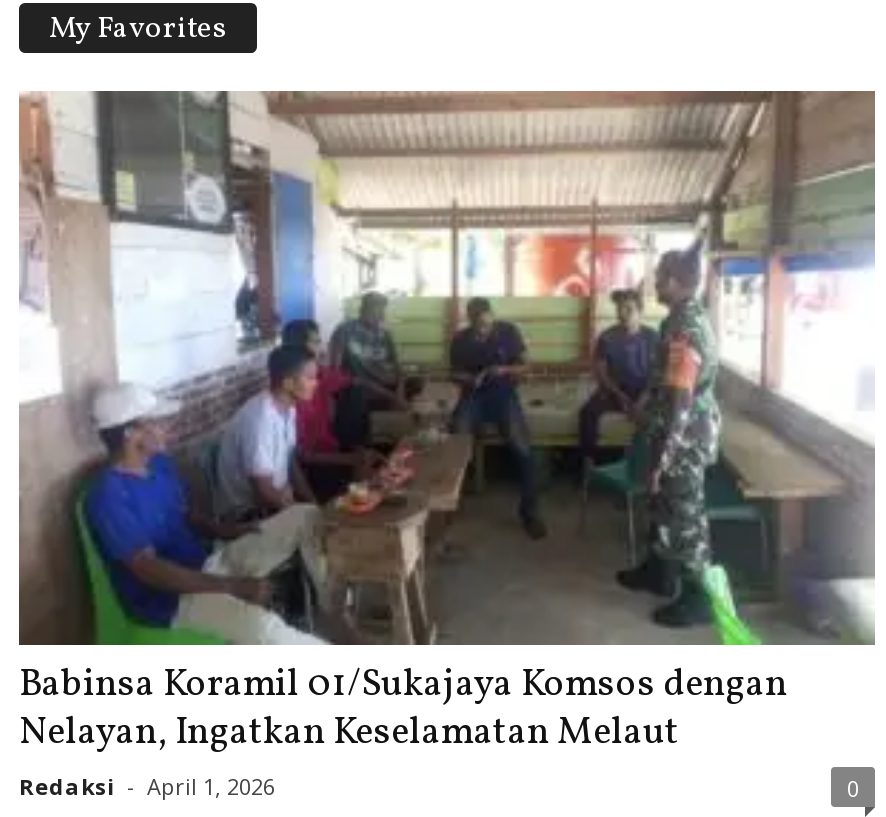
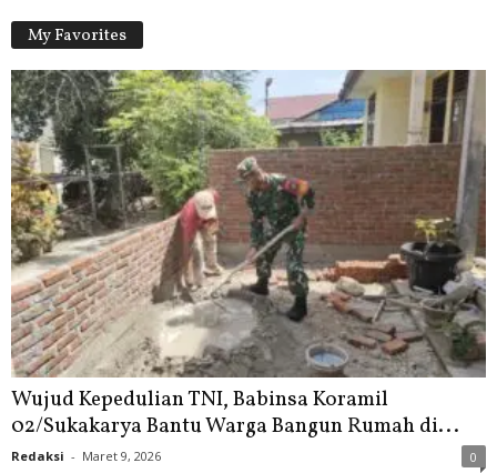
[17,89,875,801] [image] | Babinsa Koramil 01/Sukajaya Komsos dengan | Nelayan, Ingatkan Keselamatan Melaut | Redaksi - April 1, 2026 -> [10,69,487,464] [image] | Wujud Kepedulian TNI, Babinsa Koramil | 02/Sukakarya Bantu Warga Bangun Rumah di... | Redaksi - Maret 9, 2026

